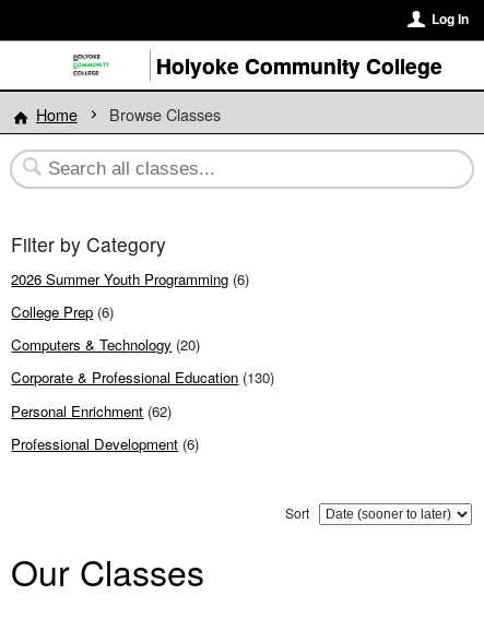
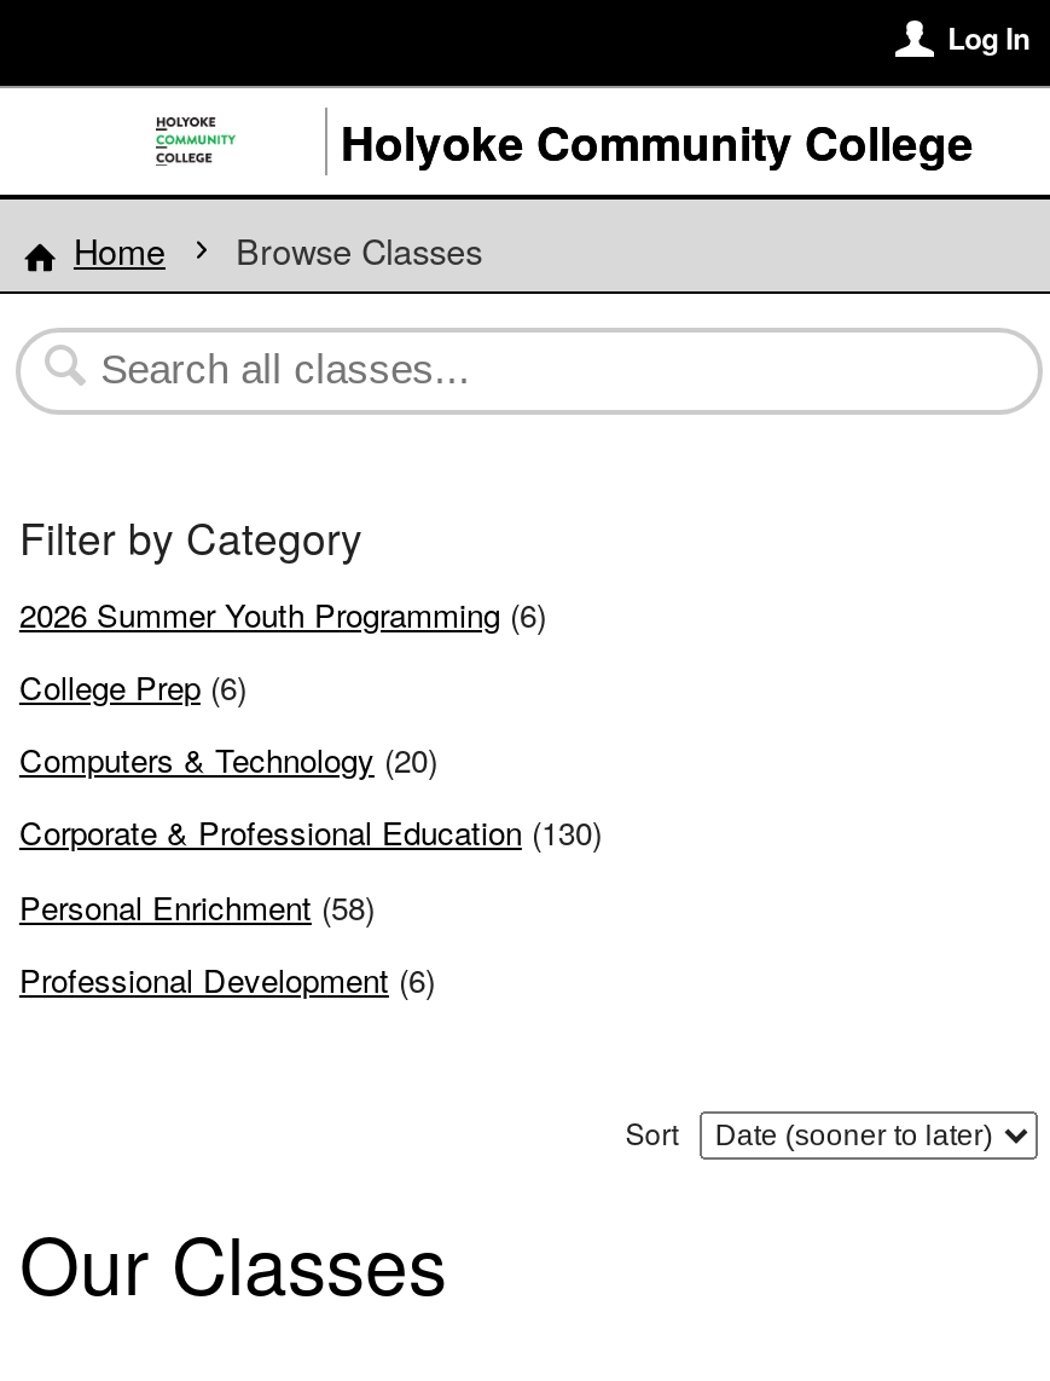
[11,400,172,421] Personal Enrichment (62) -> [19,883,374,929] Personal Enrichment (58)

